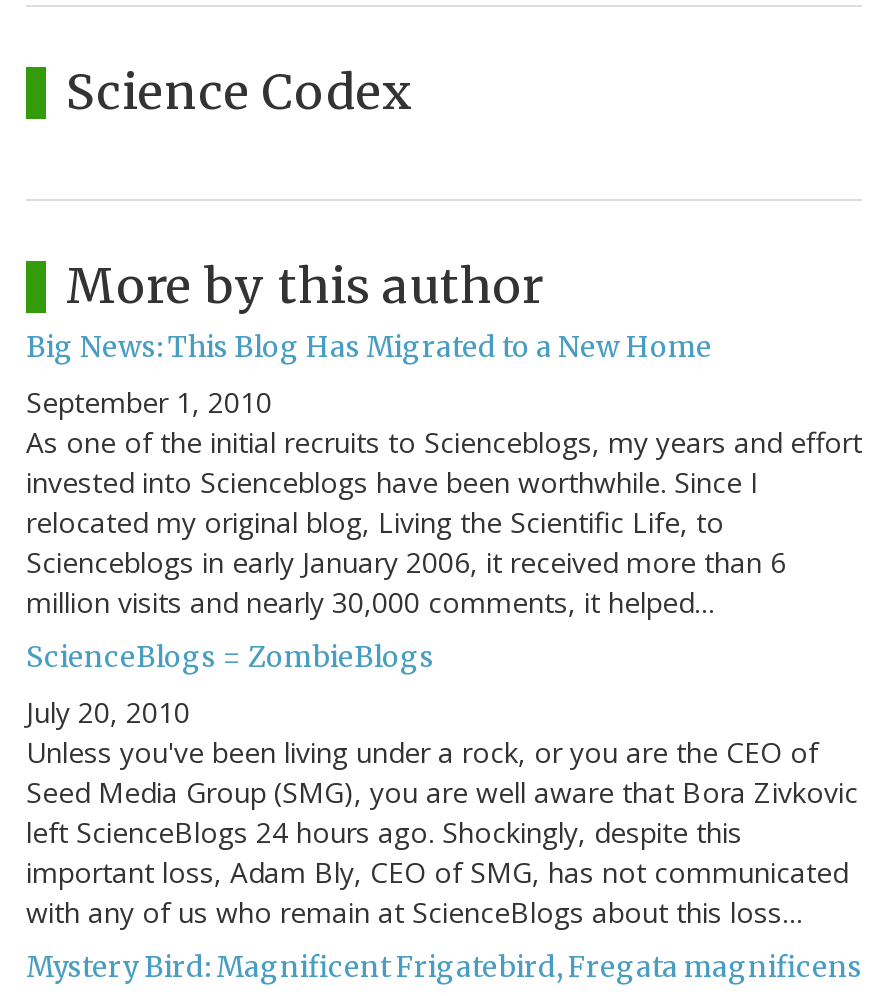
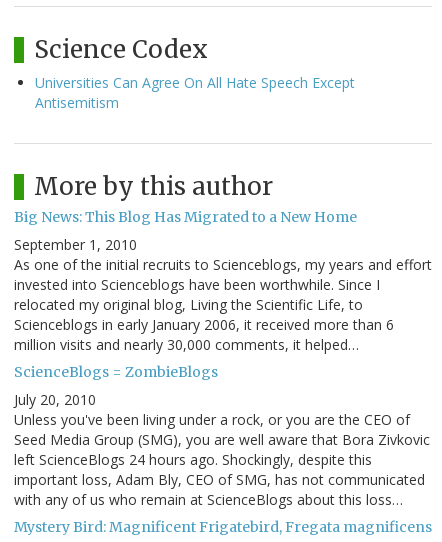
none -> [35,73,355,112] Universities Can Agree On All Hate Speech Except | Antisemitism

